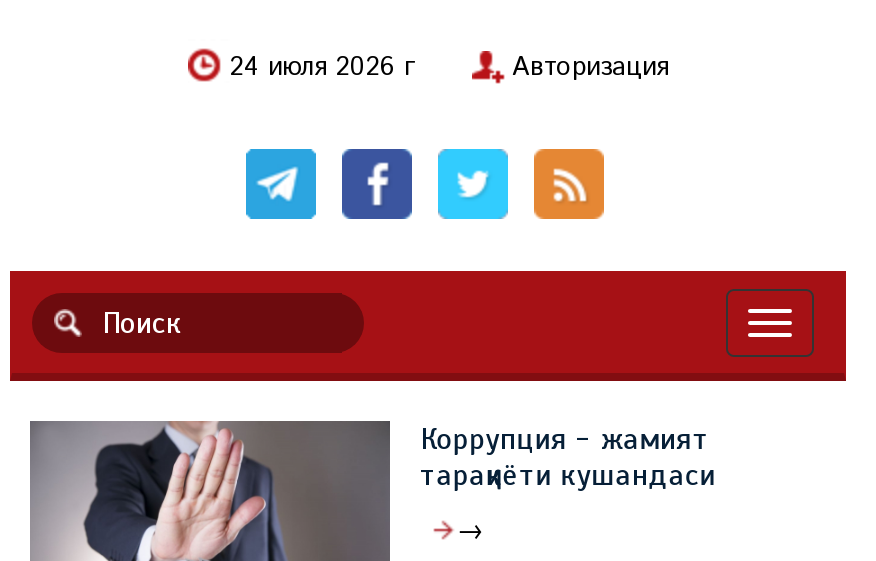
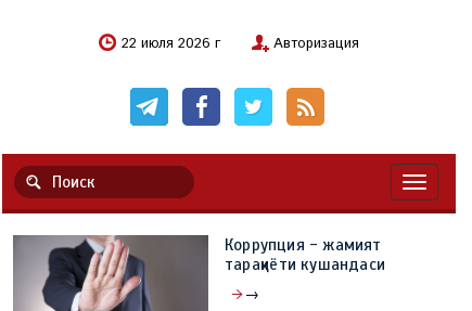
[230,49,424,87] 24 июля 2026 г -> [122,34,226,54] 22 июля 2026 г

